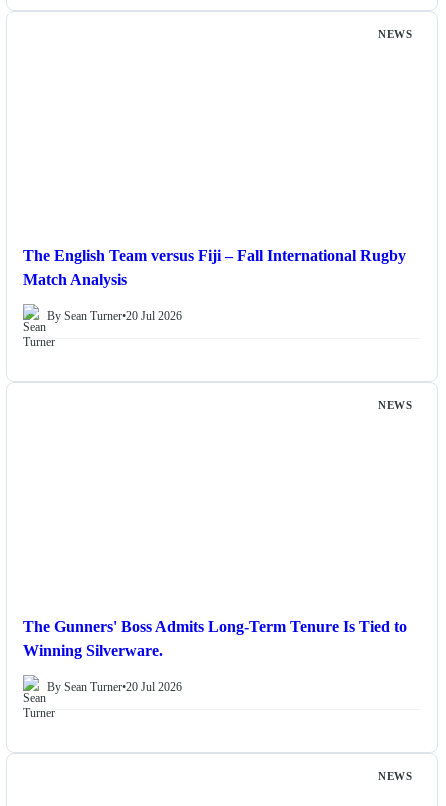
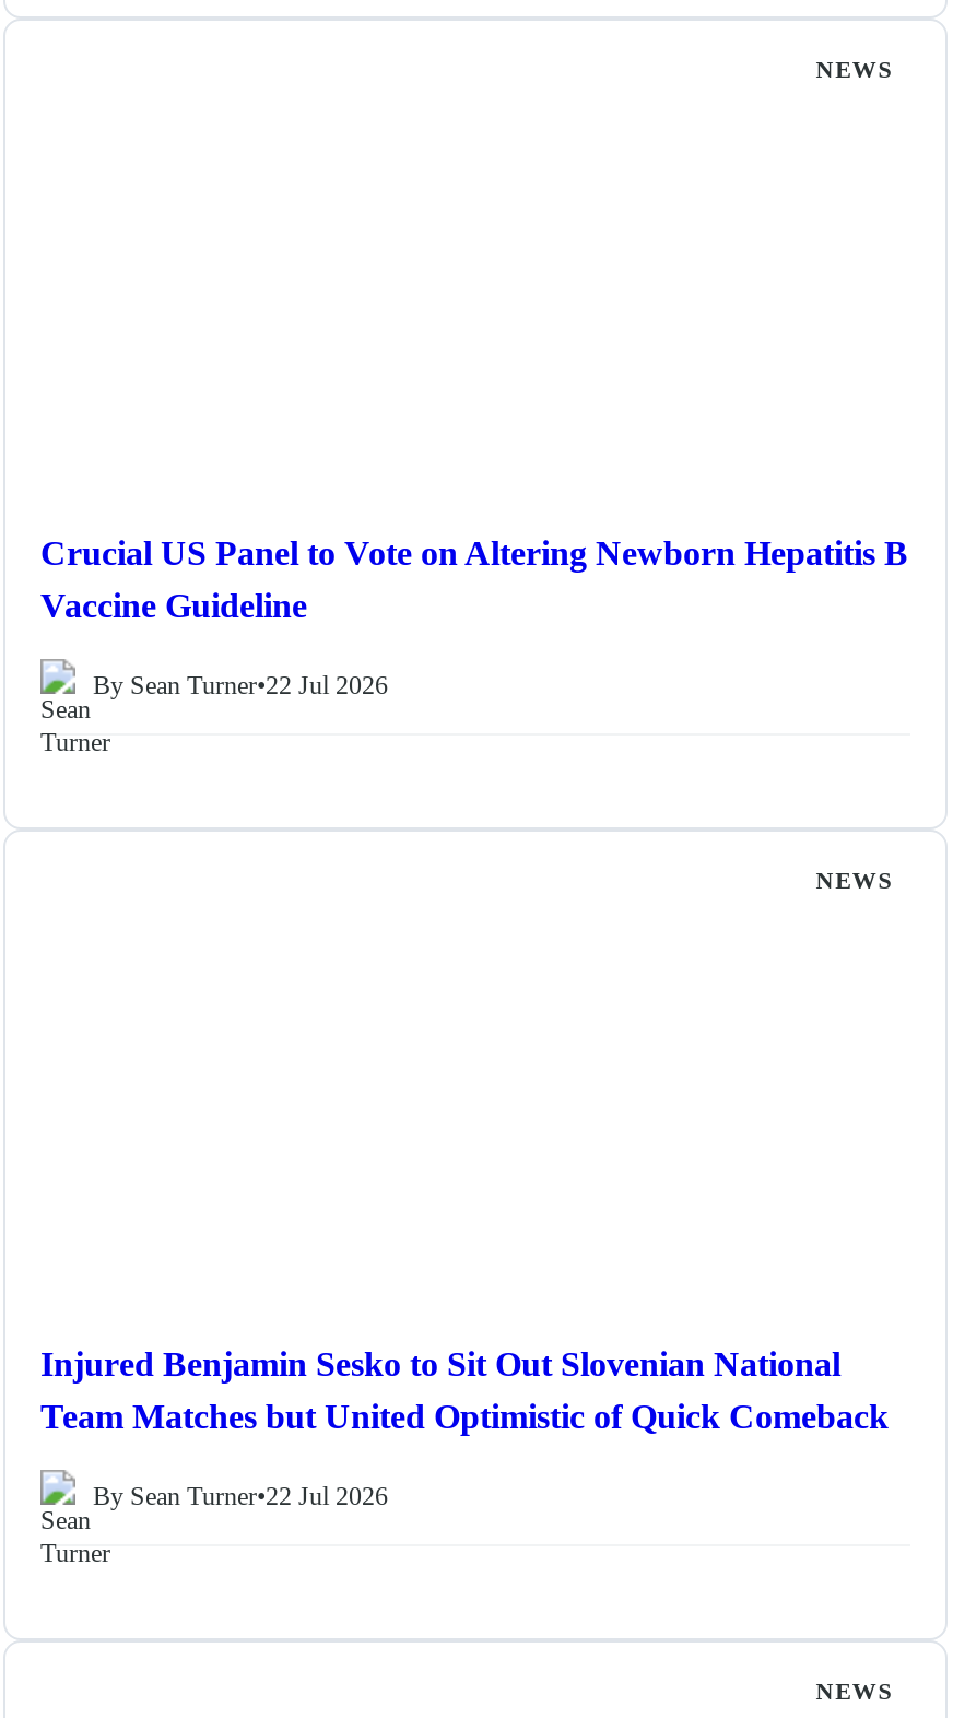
[23,247,406,288] The English Team versus Fiji – Fall International Rugby | Match Analysis -> [40,535,908,624] Crucial US Panel to Vote on Altering Newborn Hepatitis B | Vaccine Guideline
[47,309,182,323] By Sean Turner•20 Jul 2026 -> [93,669,388,700] By Sean Turner•22 Jul 2026
[23,618,407,659] The Gunners' Boss Admits Long-Term Tenure Is Tied to | Winning Silverware. -> [40,1346,889,1435] Injured Benjamin Sesko to Sit Out Slovenian National | Team Matches but United Optimistic of Quick Comeback
[47,680,182,694] By Sean Turner•20 Jul 2026 -> [93,1480,388,1511] By Sean Turner•22 Jul 2026

